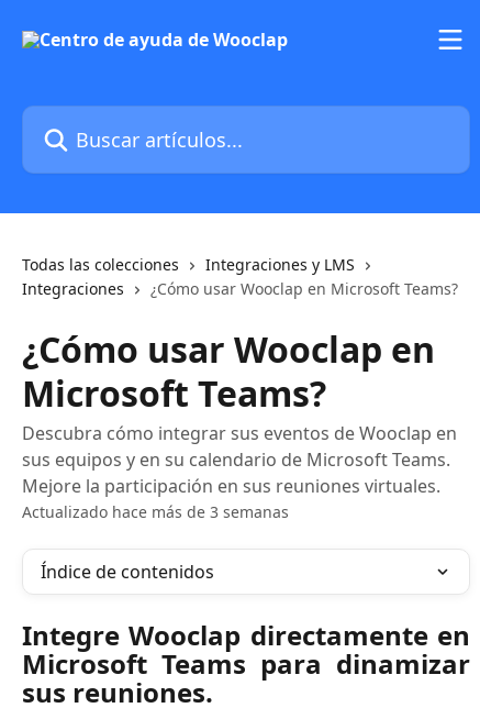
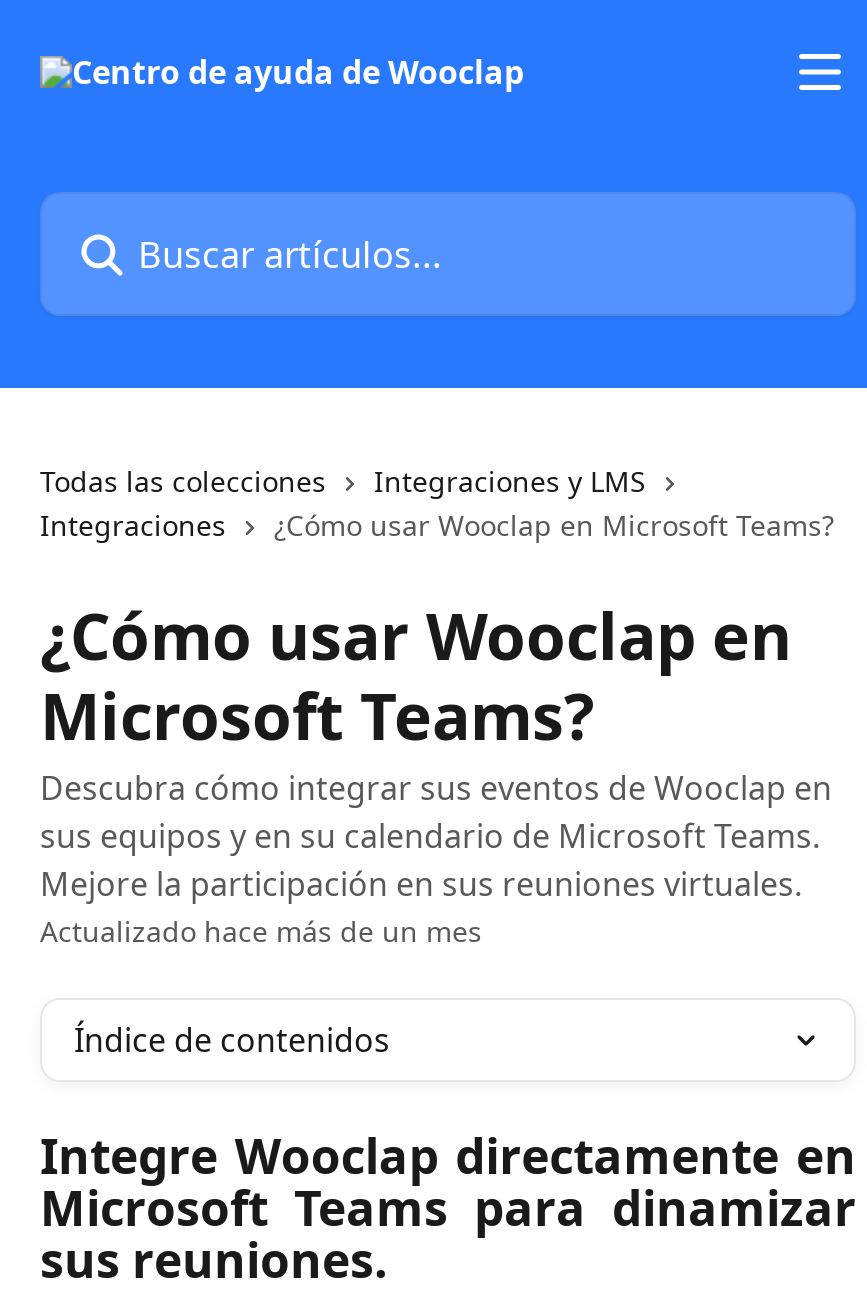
[22,501,289,522] Actualizado hace más de 3 semanas -> [40,912,482,950] Actualizado hace más de un mes

